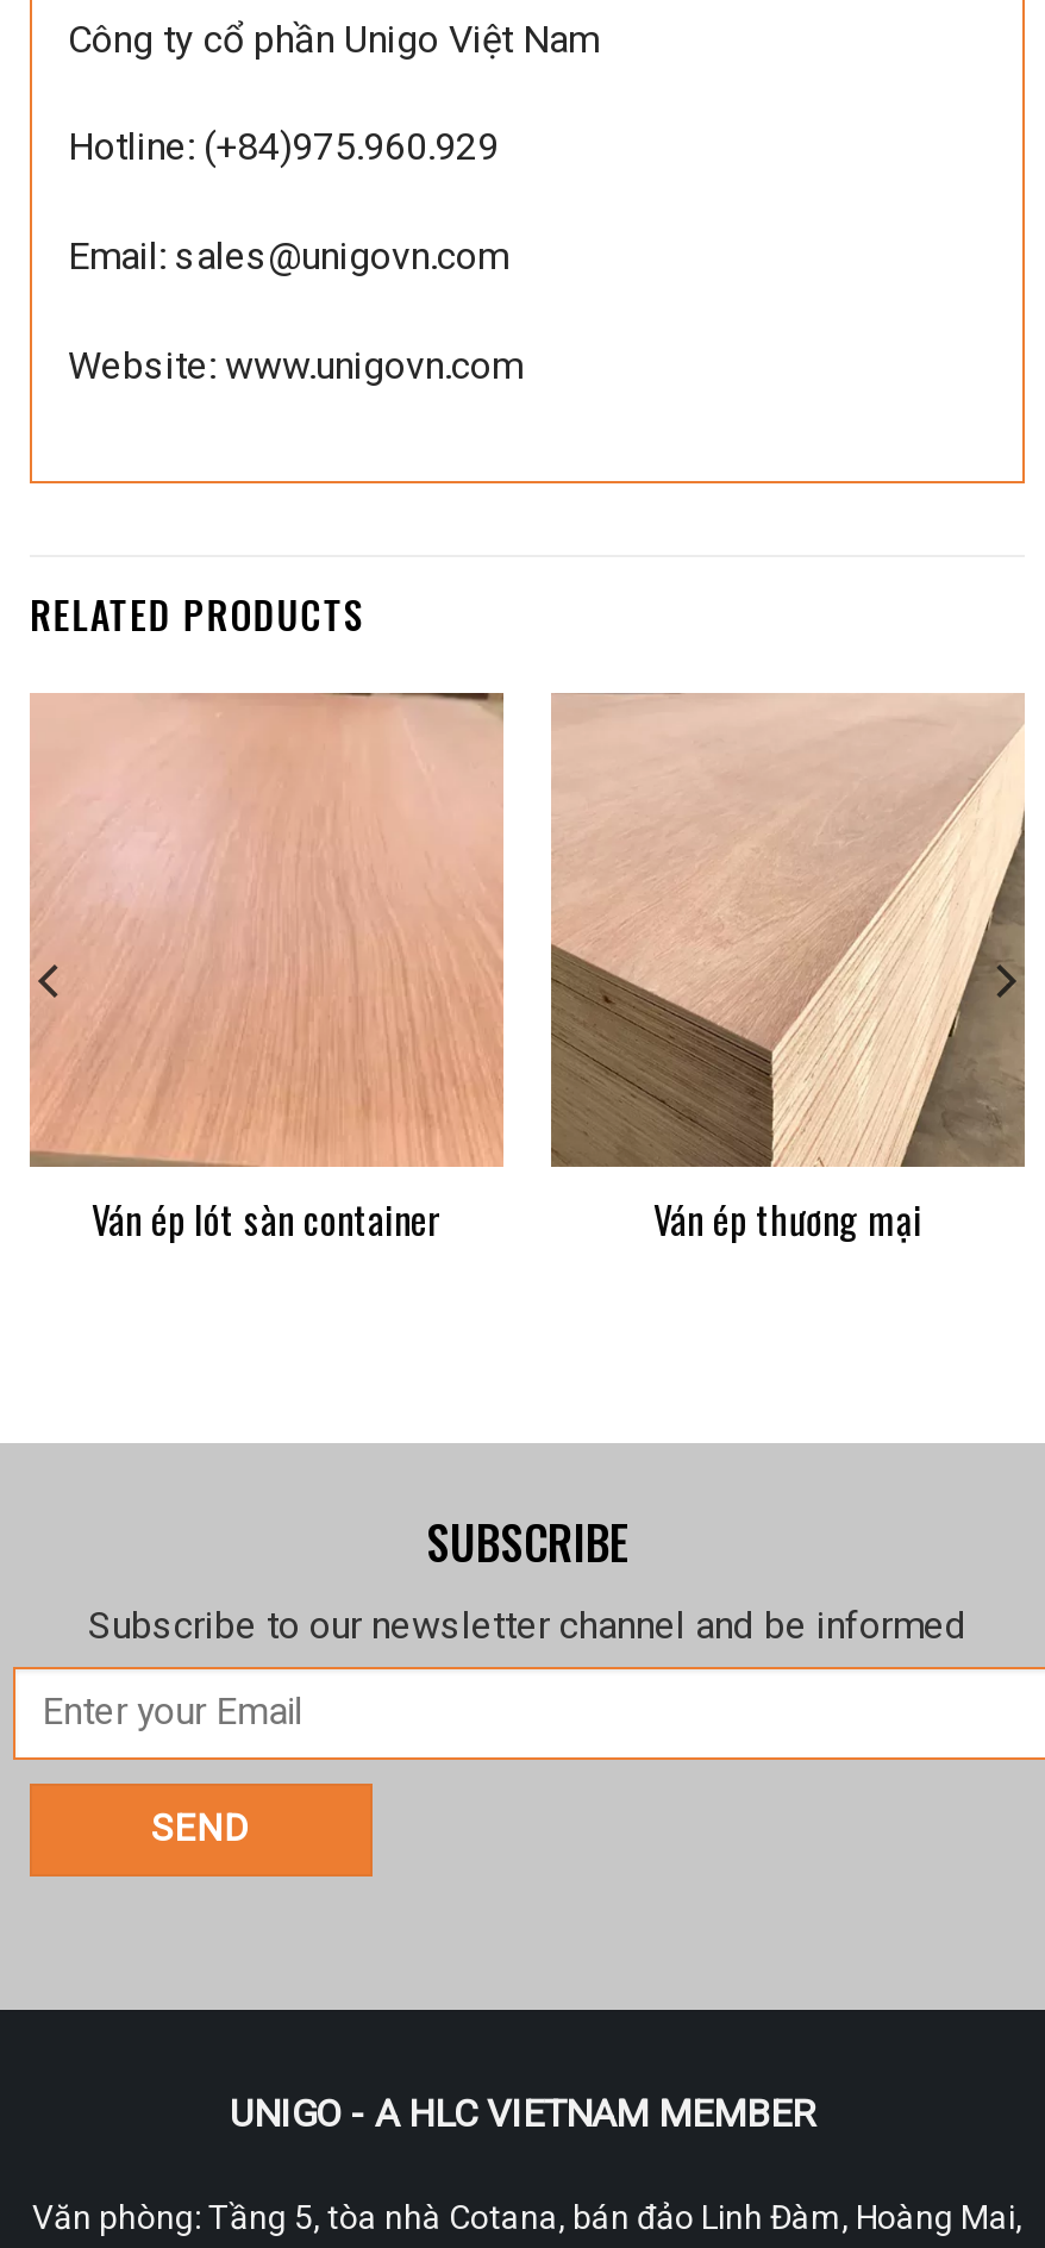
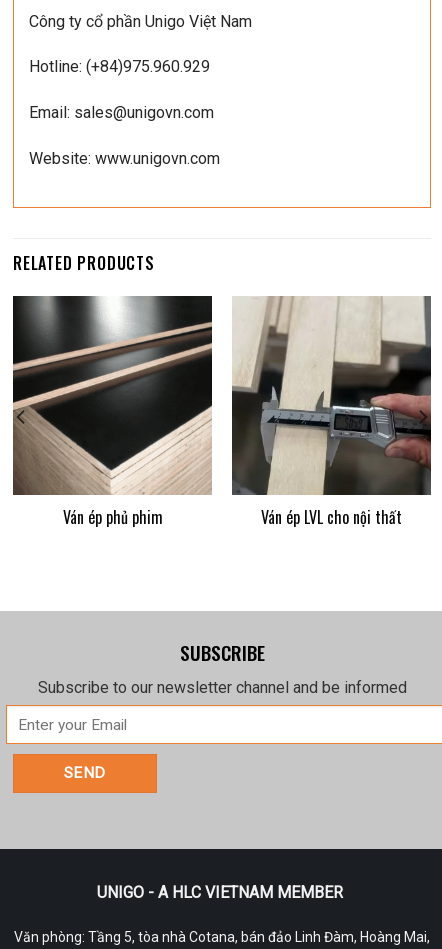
[27,691,922,1248] [image] | Ván ép lót sàn container | Ván ép thương mại -> [12,295,402,529] [image] | Ván ép phủ phim | Ván ép LVL cho nội thất
[549,695,1027,1169] [image] -> [231,296,432,496] [image]

